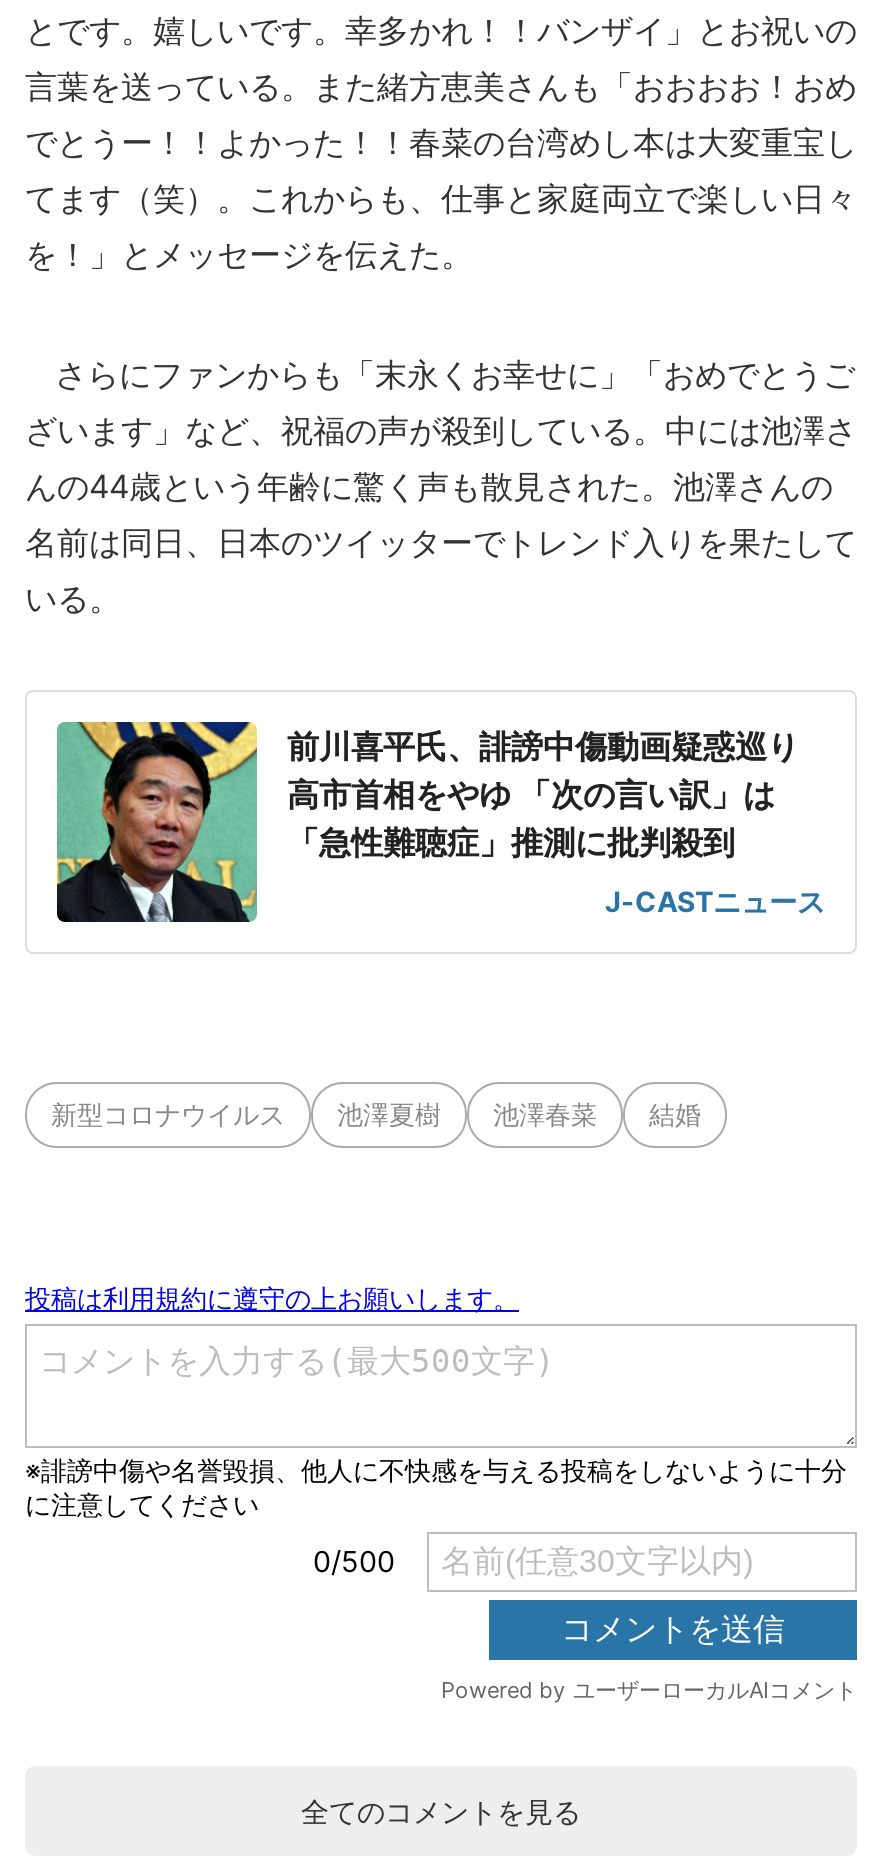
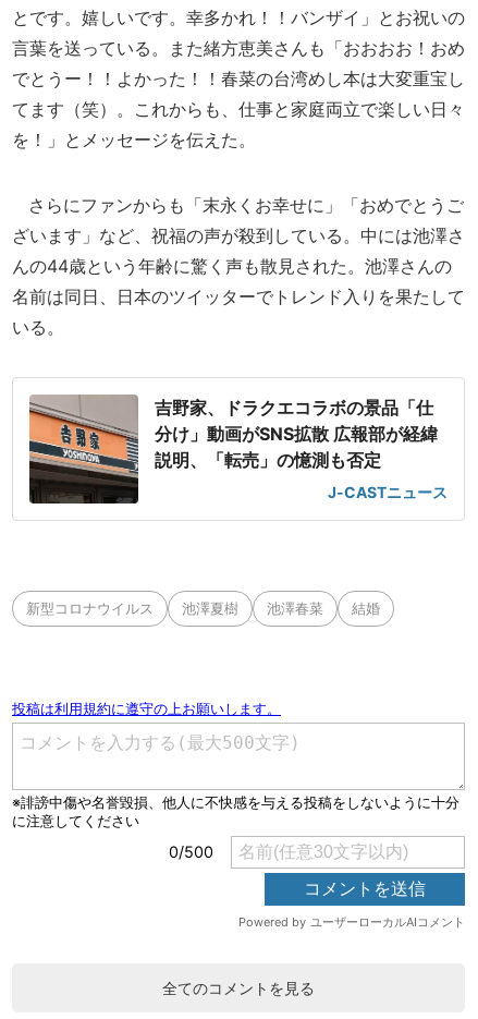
[55,720,799,924] [image] | 前川喜平氏、誹謗中傷動画疑惑巡り | 高市首相をやゆ 「次の言い訳」は | 「急性難聴症」推測に批判殺到 -> [28,395,438,504] [image] | 吉野家、ドラクエコラボの景品「仕 | 分け」動画がSNS拡散 広報部が経緯 | 説明、「転売」の憶測も否定

